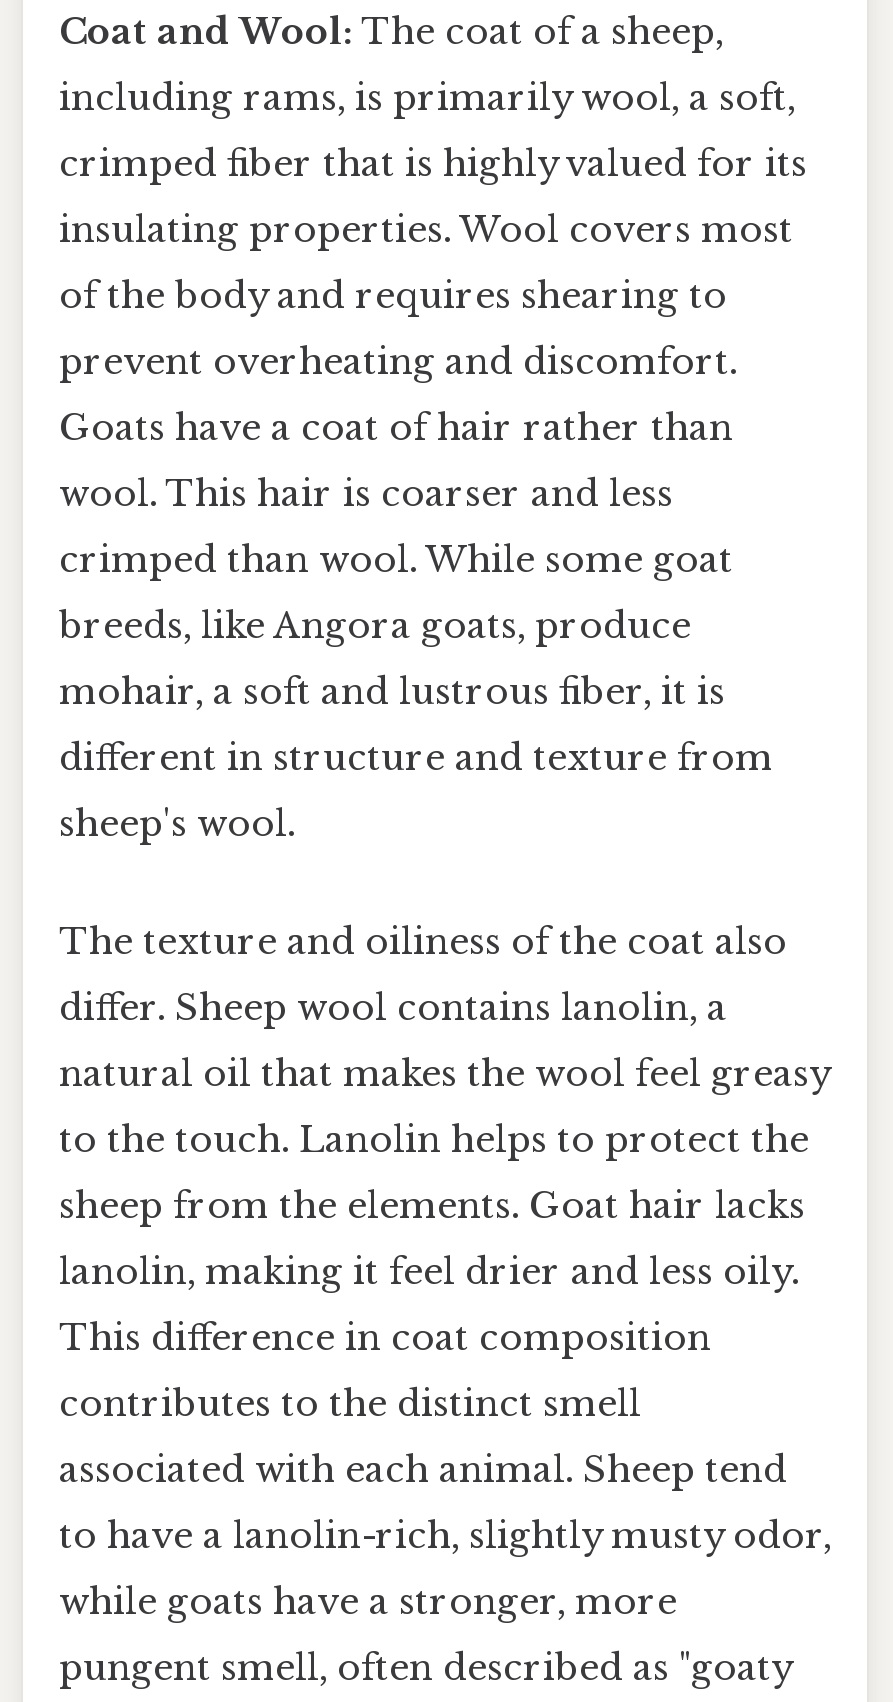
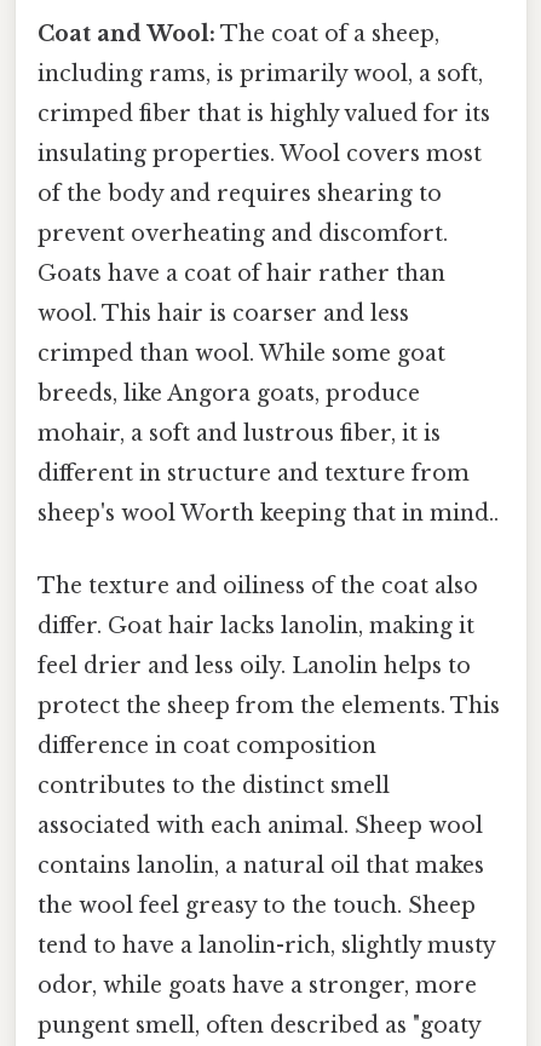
[59,801,295,845] sheep's wool. -> [38,500,499,527] sheep's wool Worth keeping that in mind..
[59,985,829,1359] differ. Sheep wool contains lanolin, a | natural oil that makes the wool feel greasy | to the touch. Lanolin helps to protect the | sheep from the elements. Goat hair lacks | lanolin, making it feel drier and less oily. | This difference in coat composition -> [38,612,500,759] differ. Goat hair lacks lanolin, making it | feel drier and less oily. Lanolin helps to | protect the sheep from the elements. This | difference in coat composition
moved [59,1381,641,1425] -> [38,772,390,799]: contributes to the distinct smell
[59,1447,831,1623] associated with each animal. Sheep tend | to have a lanolin-rich, slightly musty odor, | while goats have a stronger, more -> [38,812,495,998] associated with each animal. Sheep wool | contains lanolin, a natural oil that makes | the wool feel greasy to the touch. Sheep | tend to have a lanolin-rich, slightly musty | odor, while goats have a stronger, more

